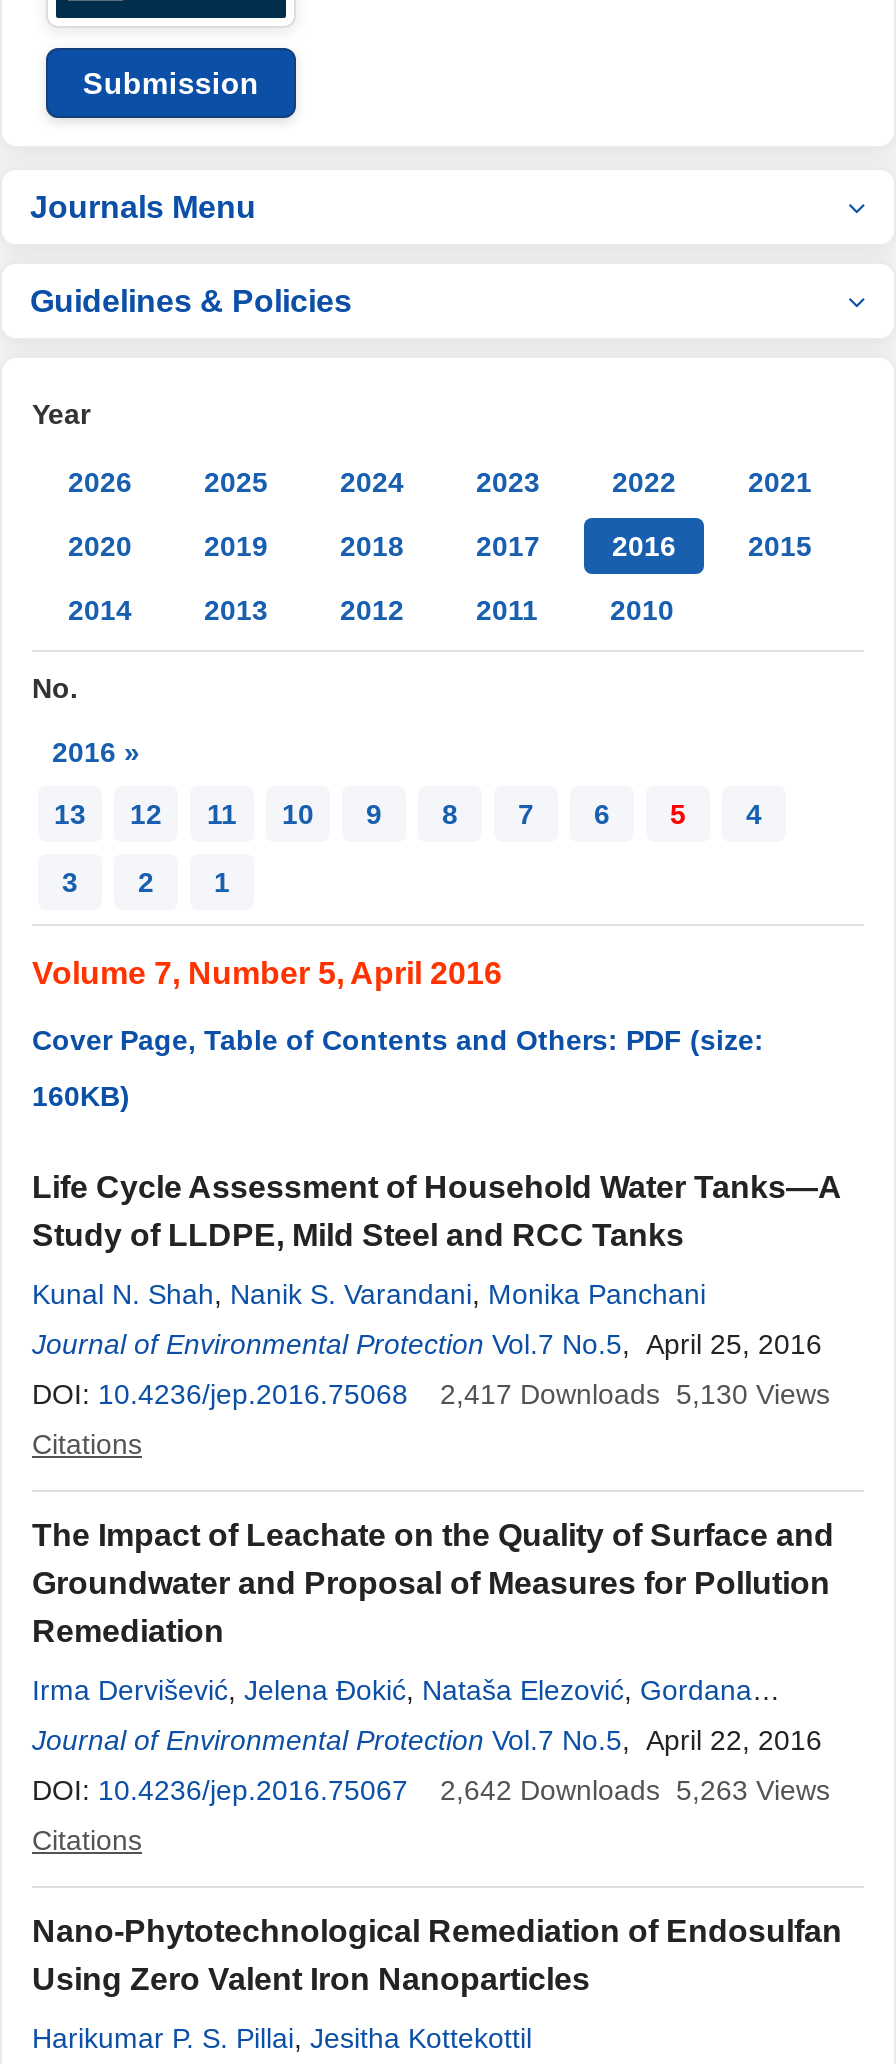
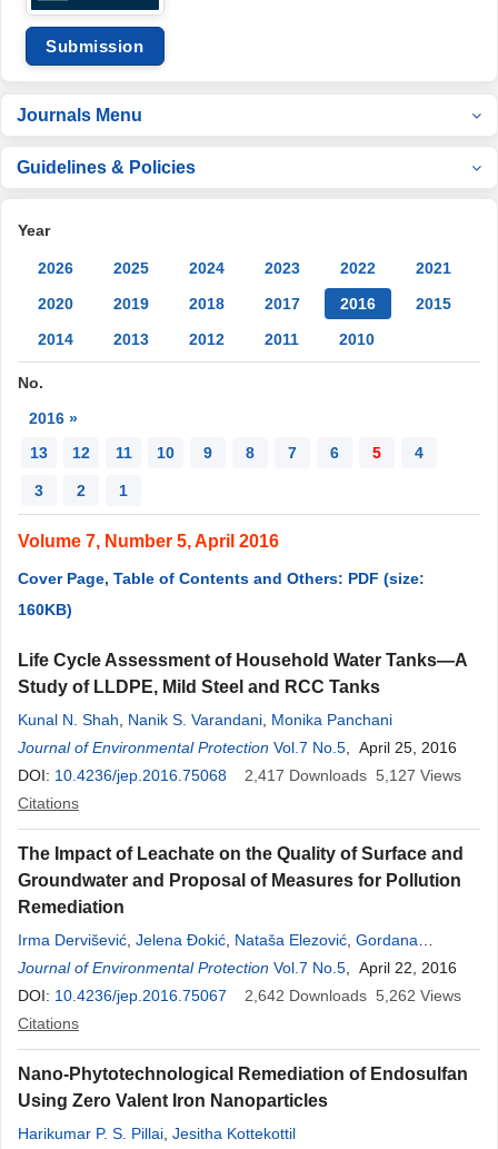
[440,1378,830,1410] 2,417 Downloads 5,130 Views -> [245,766,461,784] 2,417 Downloads 5,127 Views
[440,1774,830,1806] 2,642 Downloads 5,263 Views -> [245,987,461,1004] 2,642 Downloads 5,262 Views

